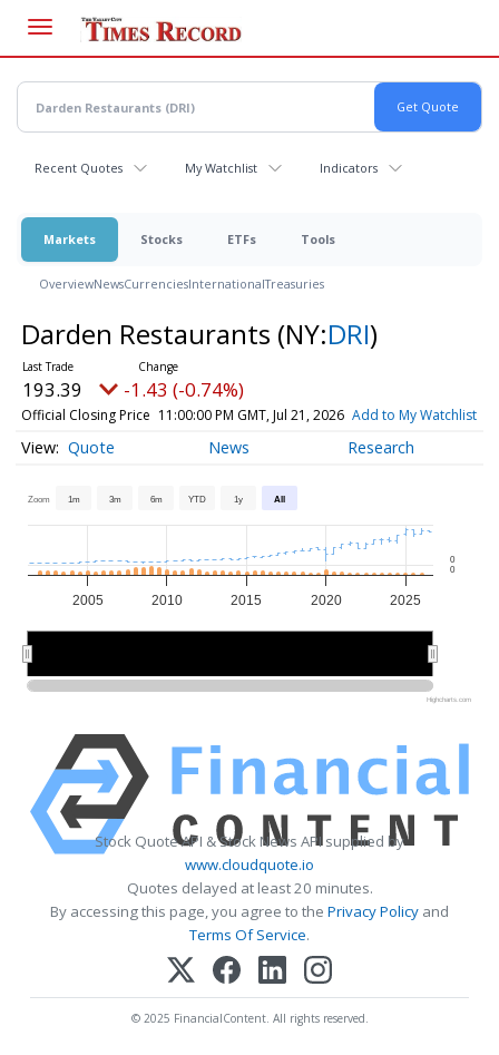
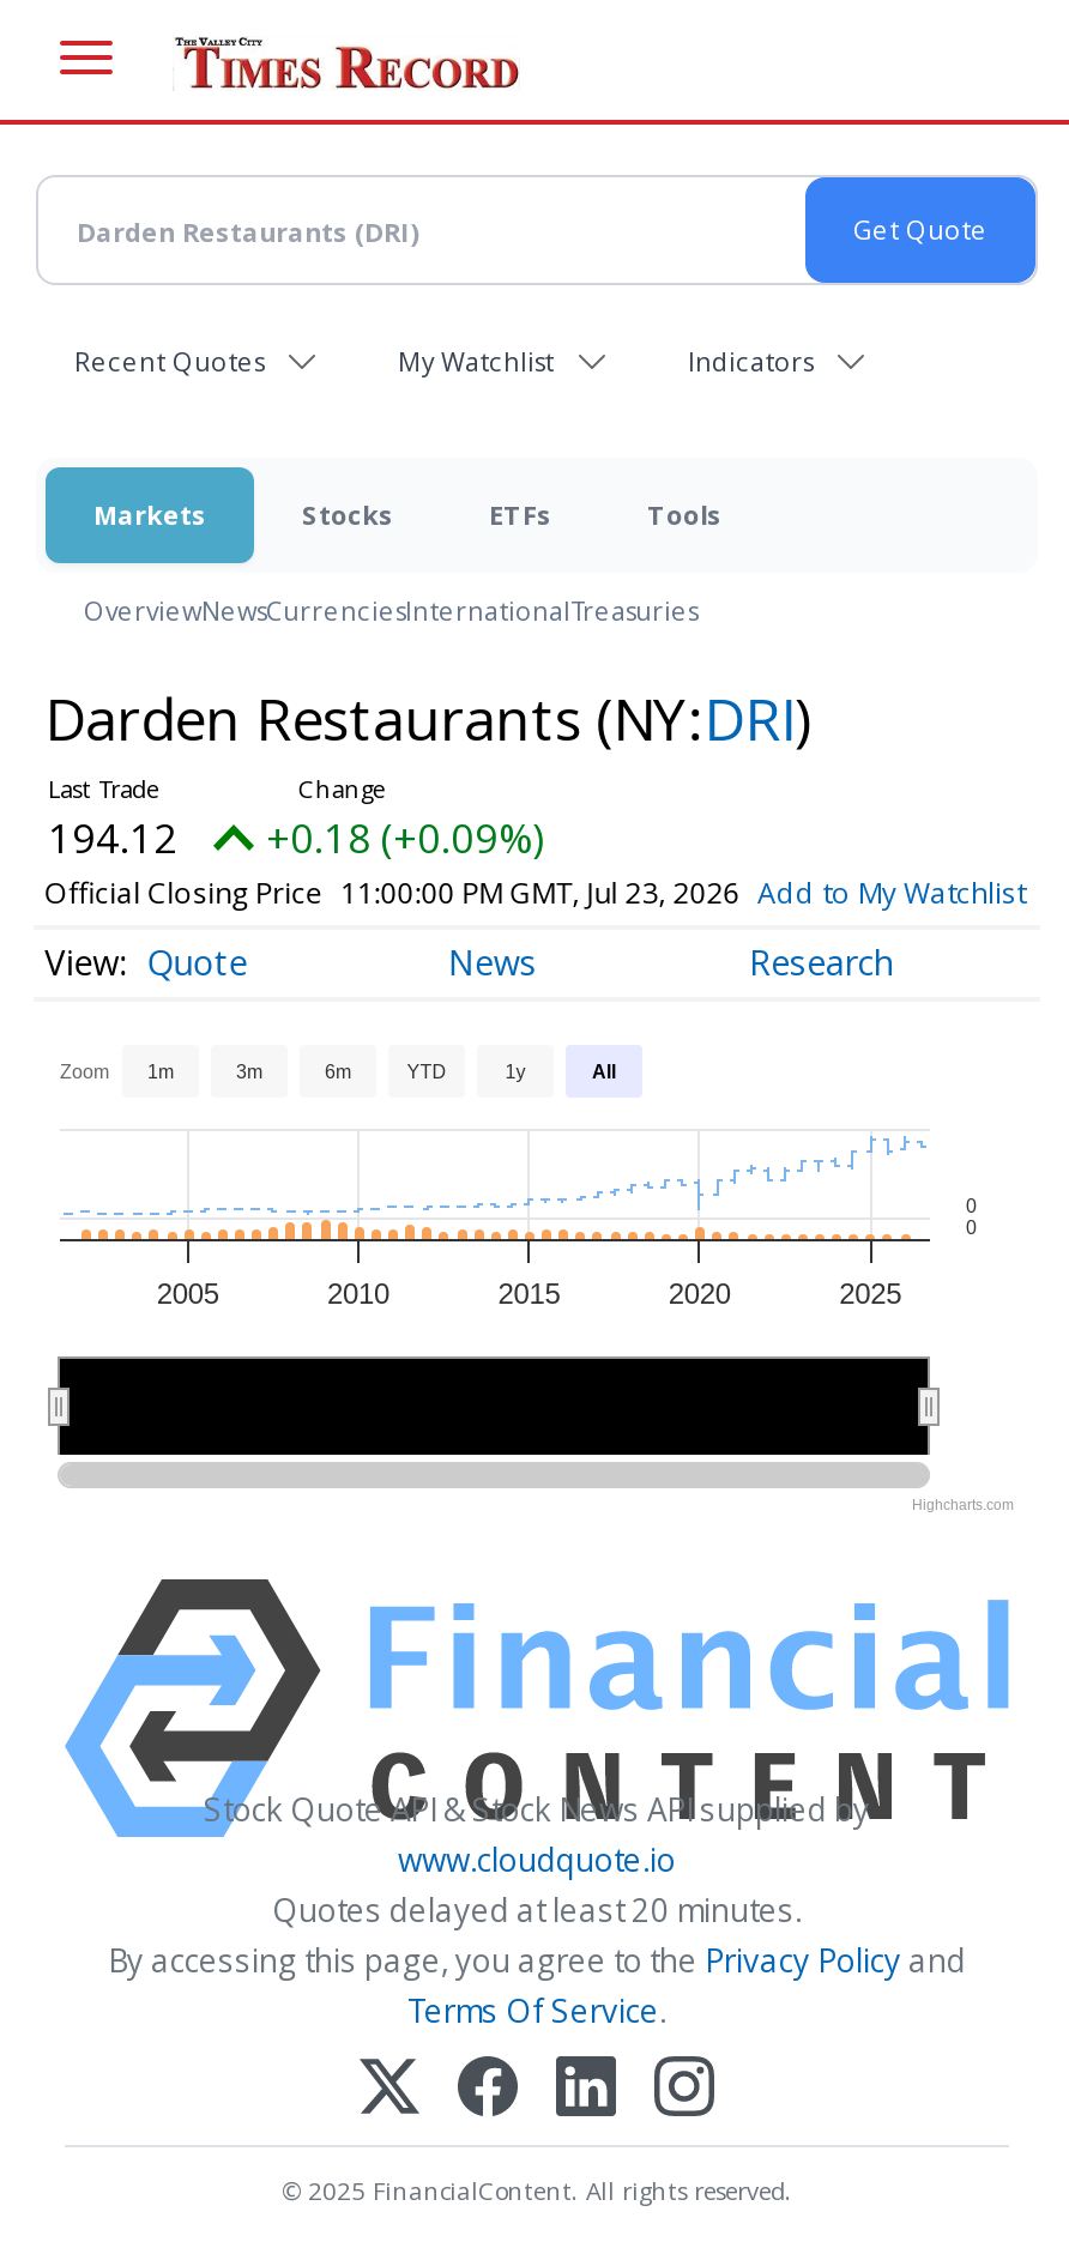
[22,377,82,402] 193.39 -> [48,810,177,865] 194.12
[124,377,244,402] -1.43 (-0.74%) -> [266,810,544,865] +0.18 (+0.09%)
[21,406,477,424] Official Closing Price 11:00:00 PM GMT, Jul 21, 2026 Add to My Watchlist -> [45,872,1026,913] Official Closing Price 11:00:00 PM GMT, Jul 23, 2026 Add to My Watchlist

